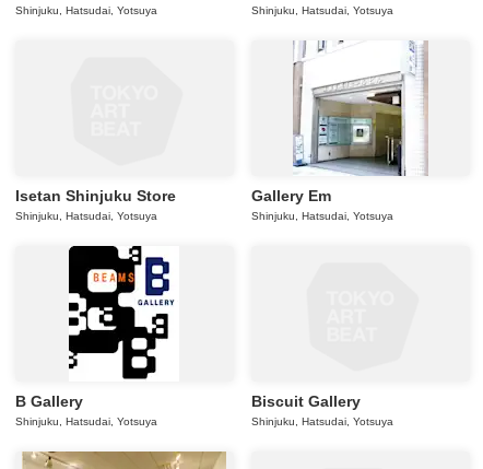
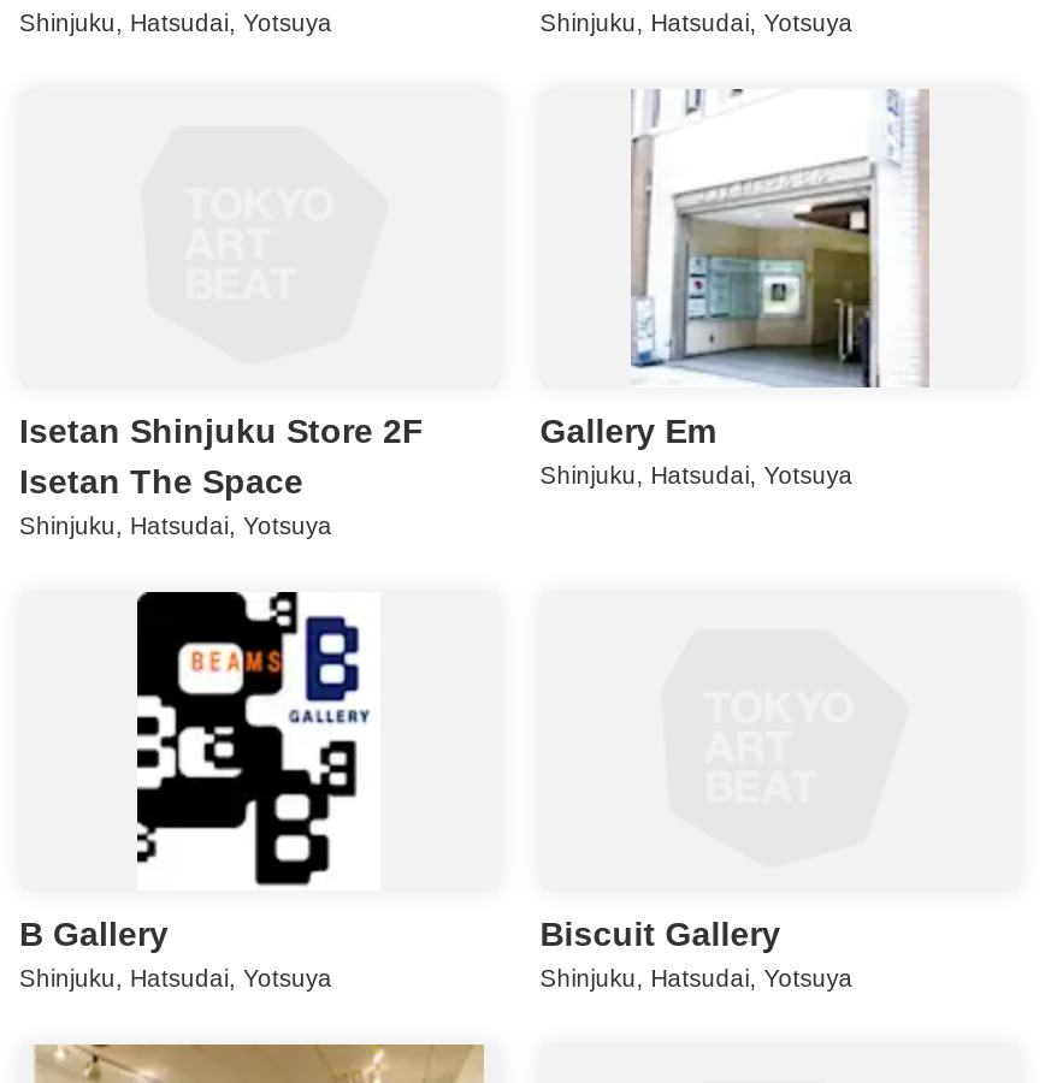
[15,187,176,204] Isetan Shinjuku Store -> [19,412,424,501] Isetan Shinjuku Store 2F | Isetan The Space

